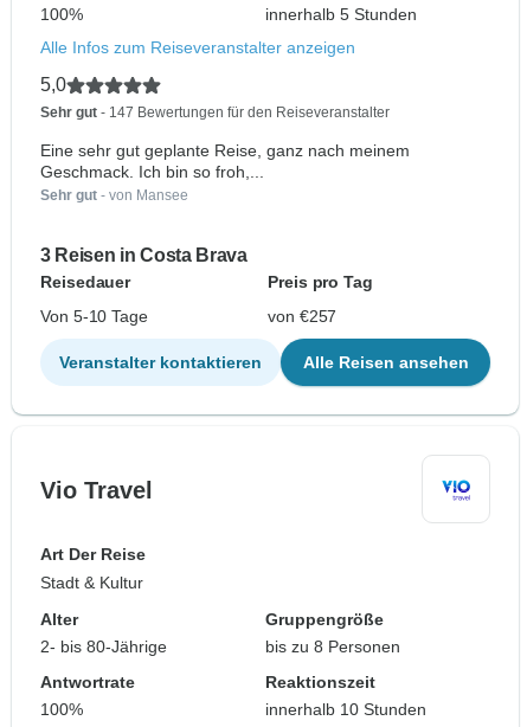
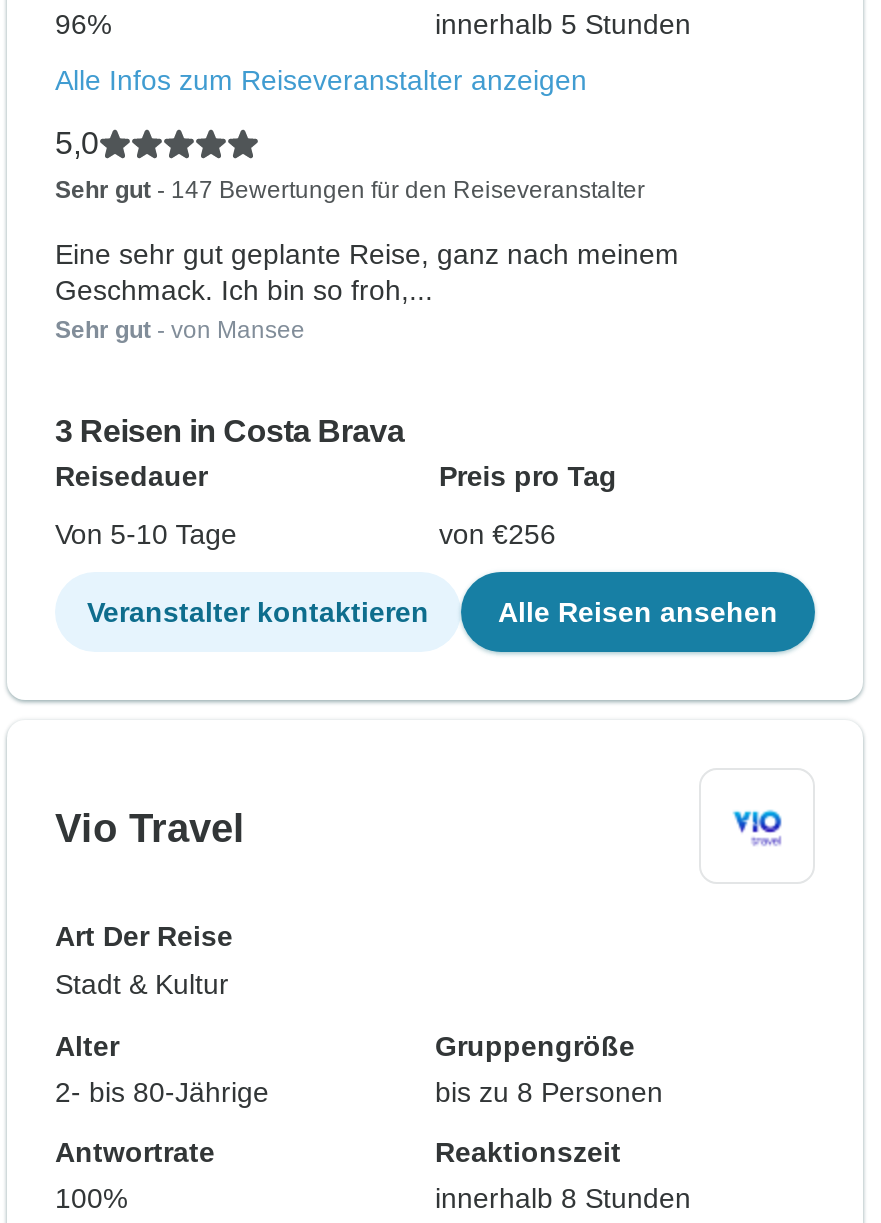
[40,5,83,24] 100% -> [55,8,111,40] 96%
[268,307,337,326] von €257 -> [439,518,556,550] von €256
[265,700,426,719] innerhalb 10 Stunden -> [435,1182,691,1214] innerhalb 8 Stunden

